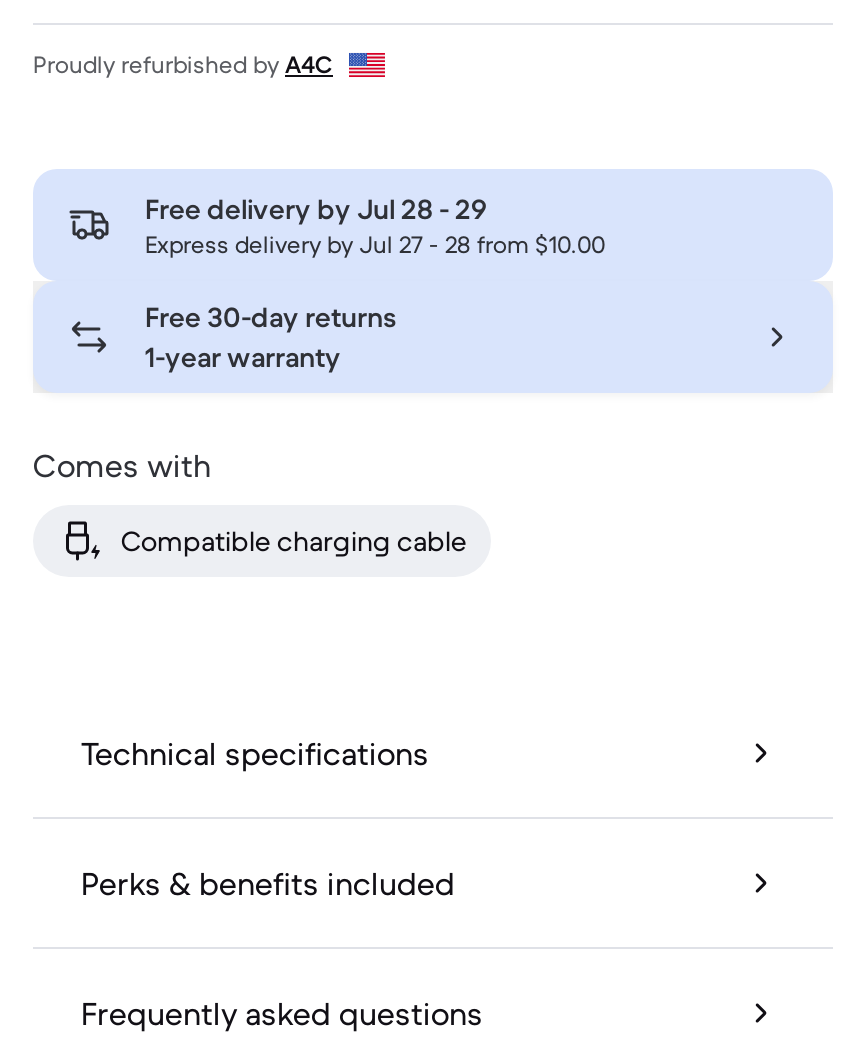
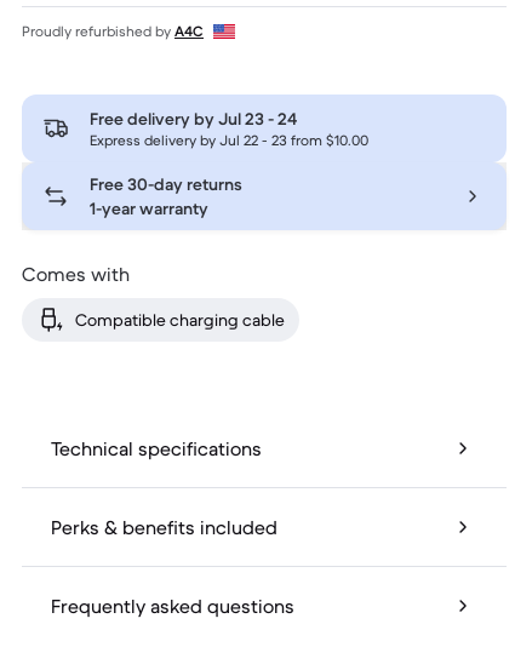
[145,191,487,227] Free delivery by Jul 28 - 29 -> [90,108,297,130] Free delivery by Jul 23 - 24
[145,229,605,259] Express delivery by Jul 27 - 28 from $10.00 -> [90,131,368,149] Express delivery by Jul 22 - 23 from $10.00

